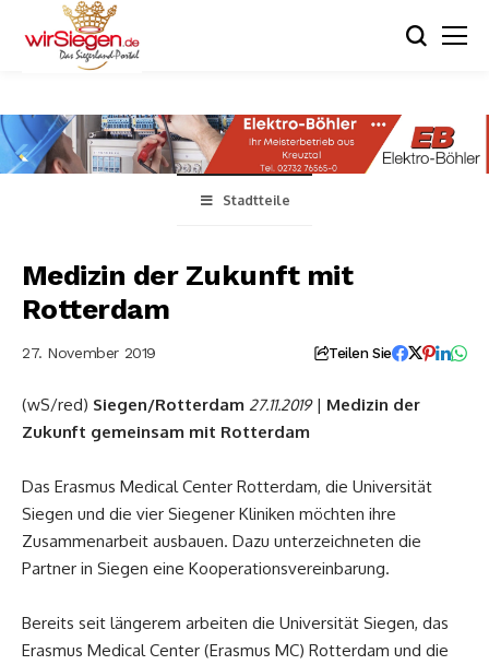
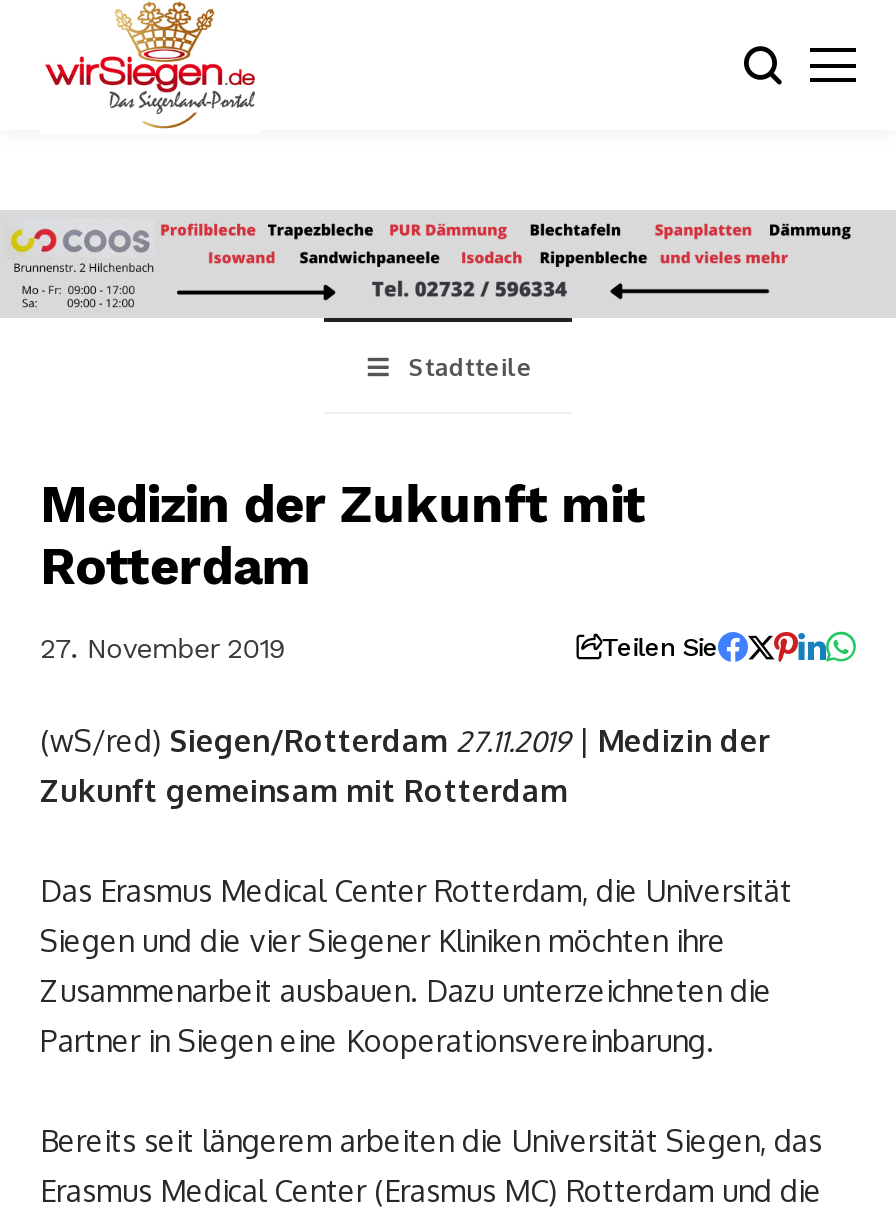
[3,114,486,175] [image] -> [6,210,890,318] [image]

